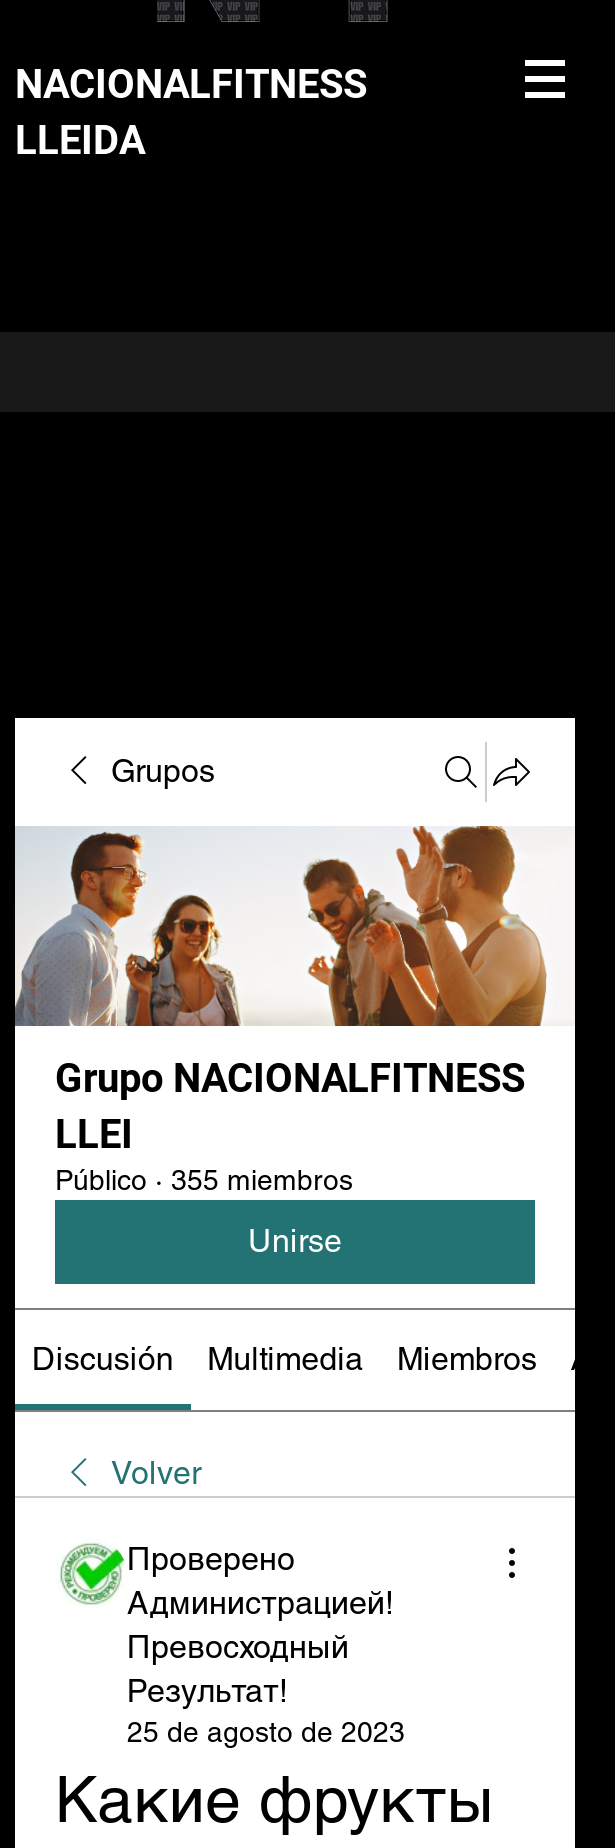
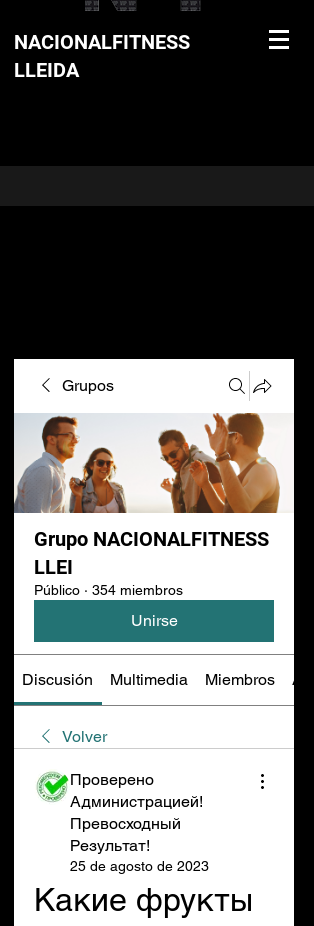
[55,1164,353,1196] Público · 355 miembros -> [34,582,183,598] Público · 354 miembros

